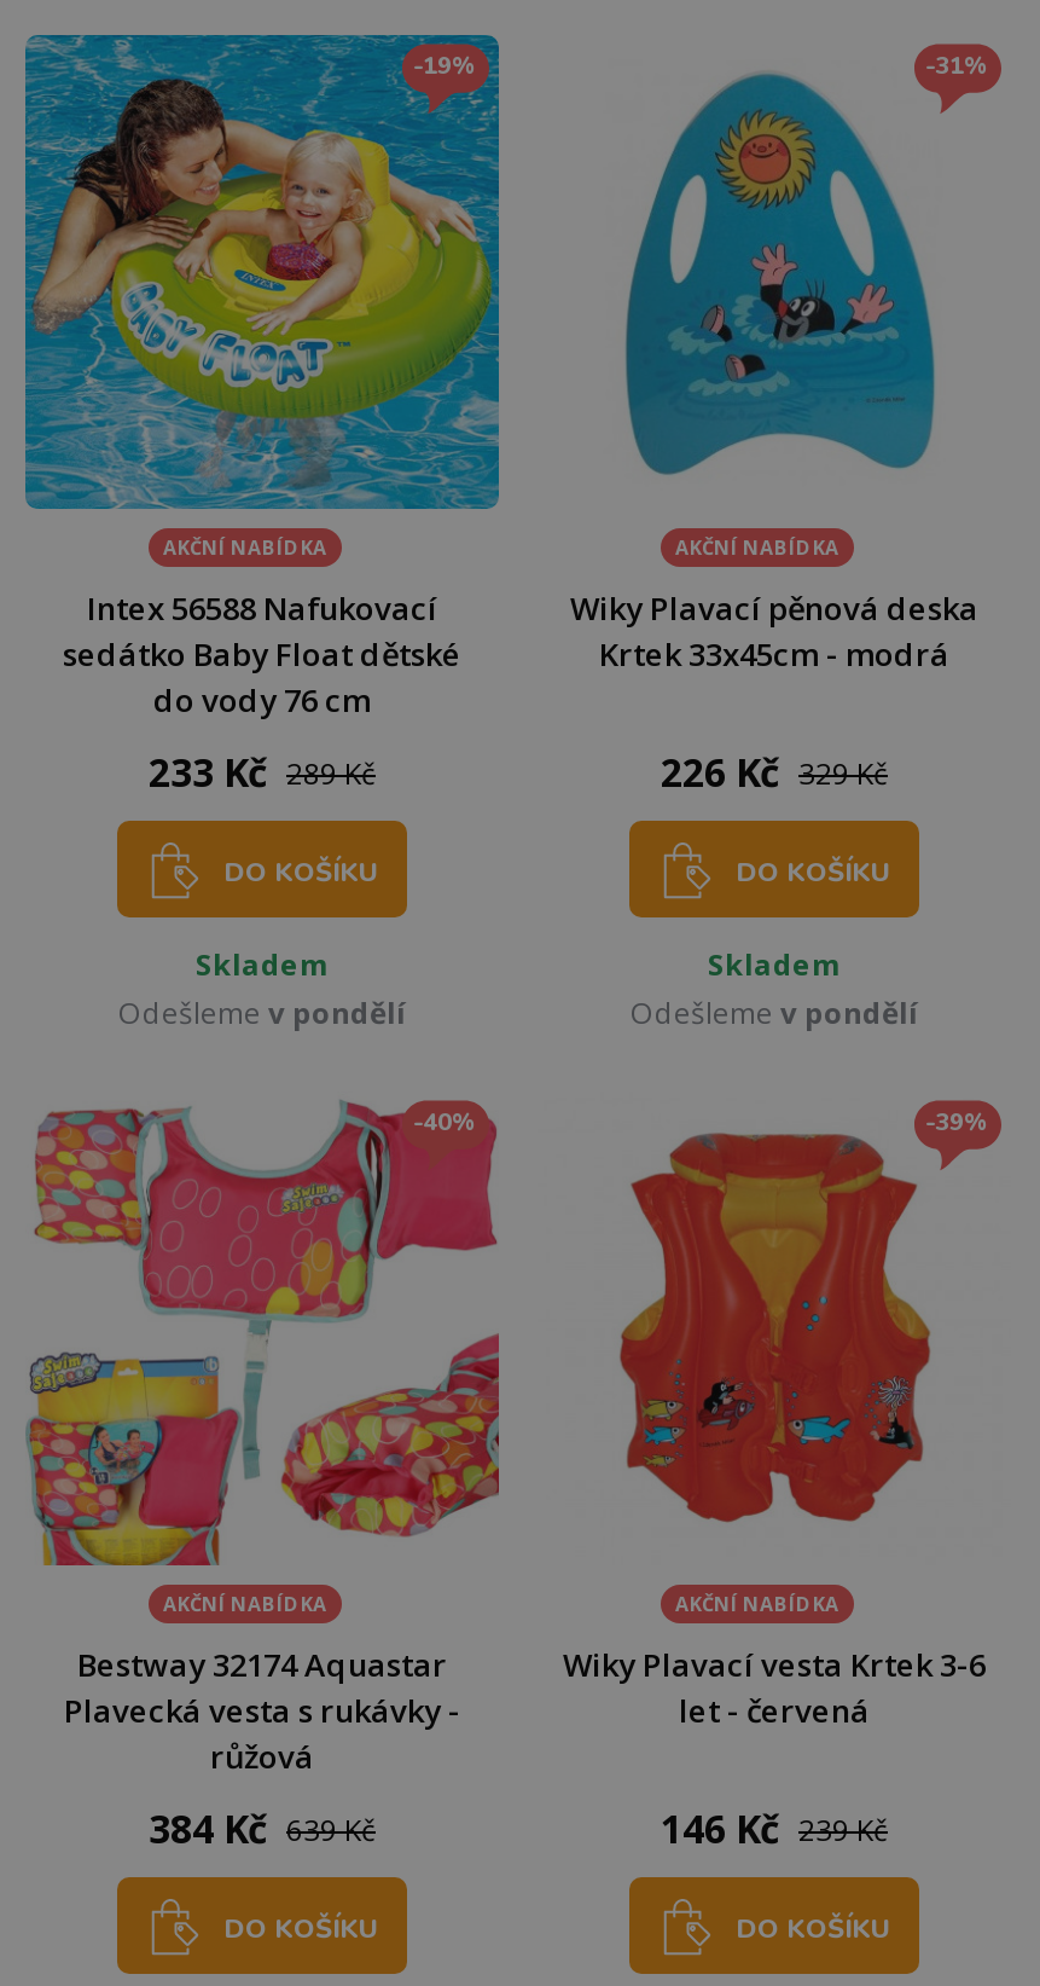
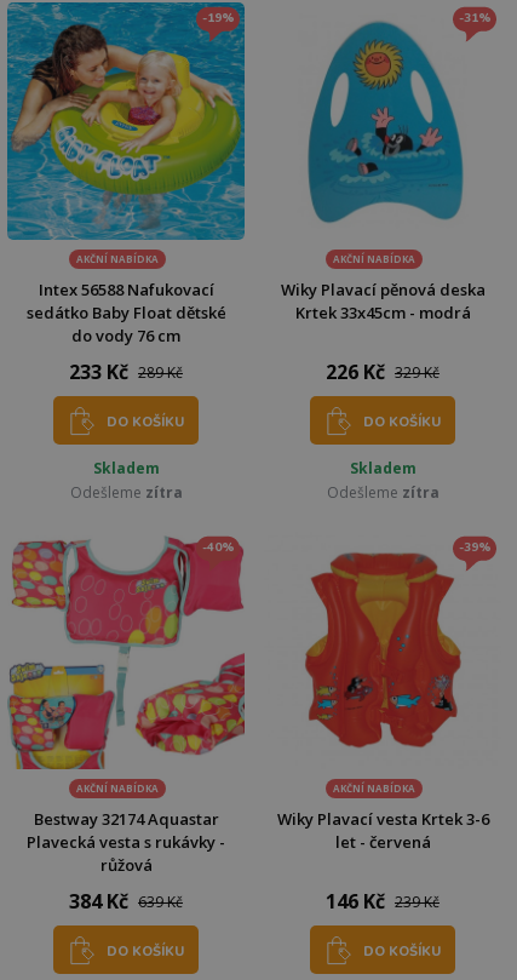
[118,993,406,1034] Odešleme v pondělí -> [70,482,182,503] Odešleme zítra
[631,993,918,1034] Odešleme v pondělí -> [326,482,439,503] Odešleme zítra

